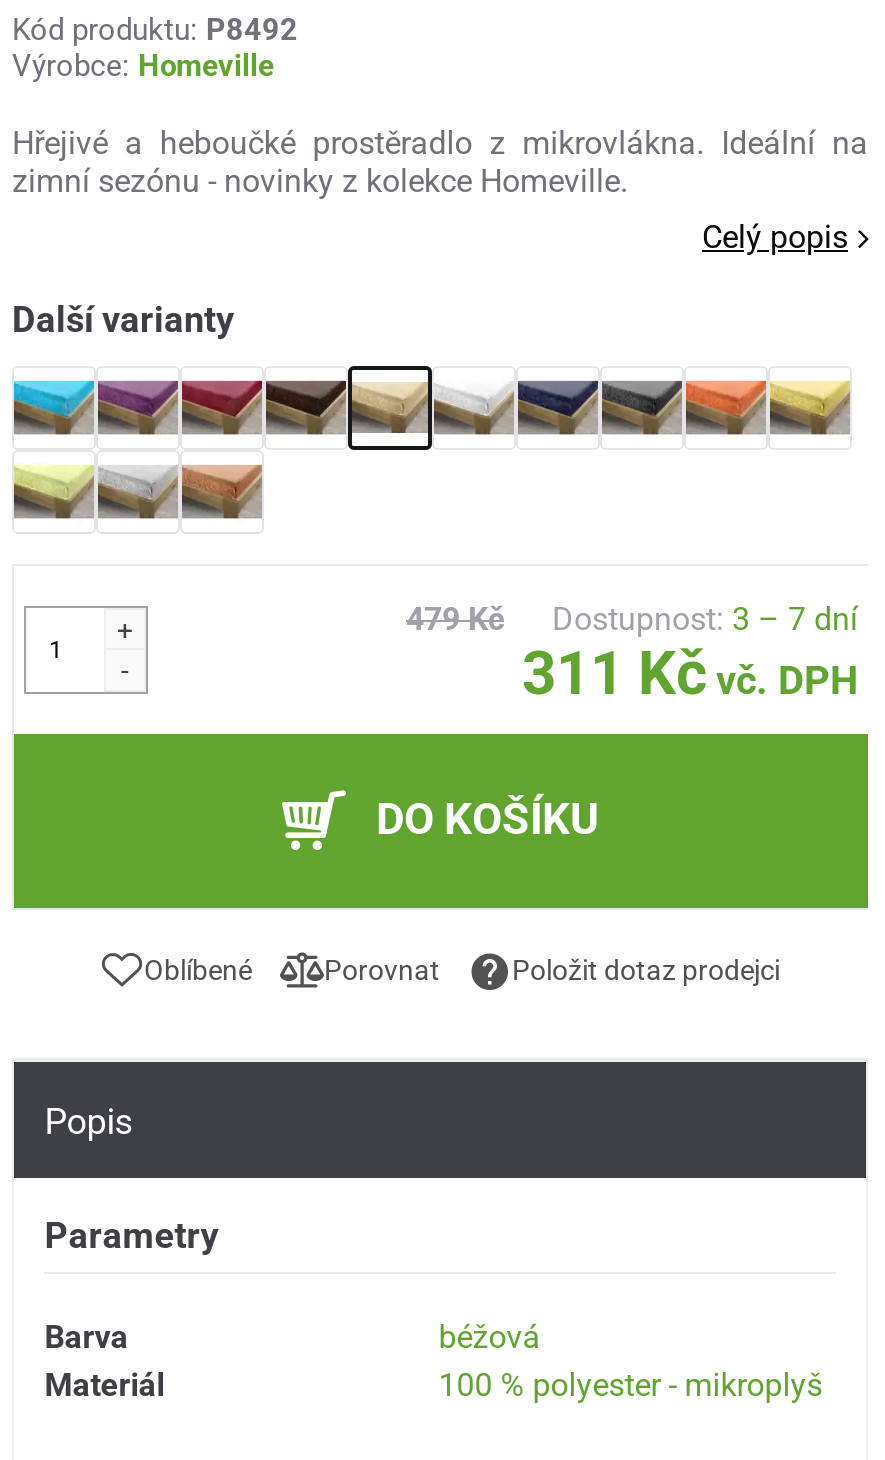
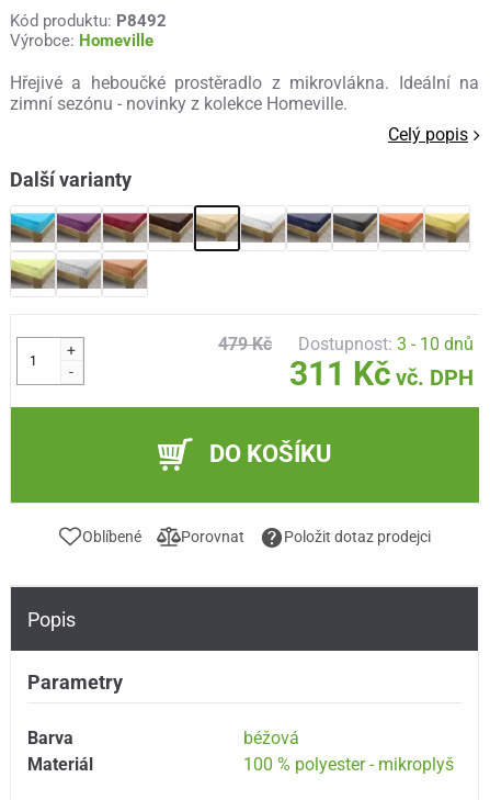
[552,600,858,638] Dostupnost: 3 – 7 dní -> [298,334,474,355] Dostupnost: 3 - 10 dnů

